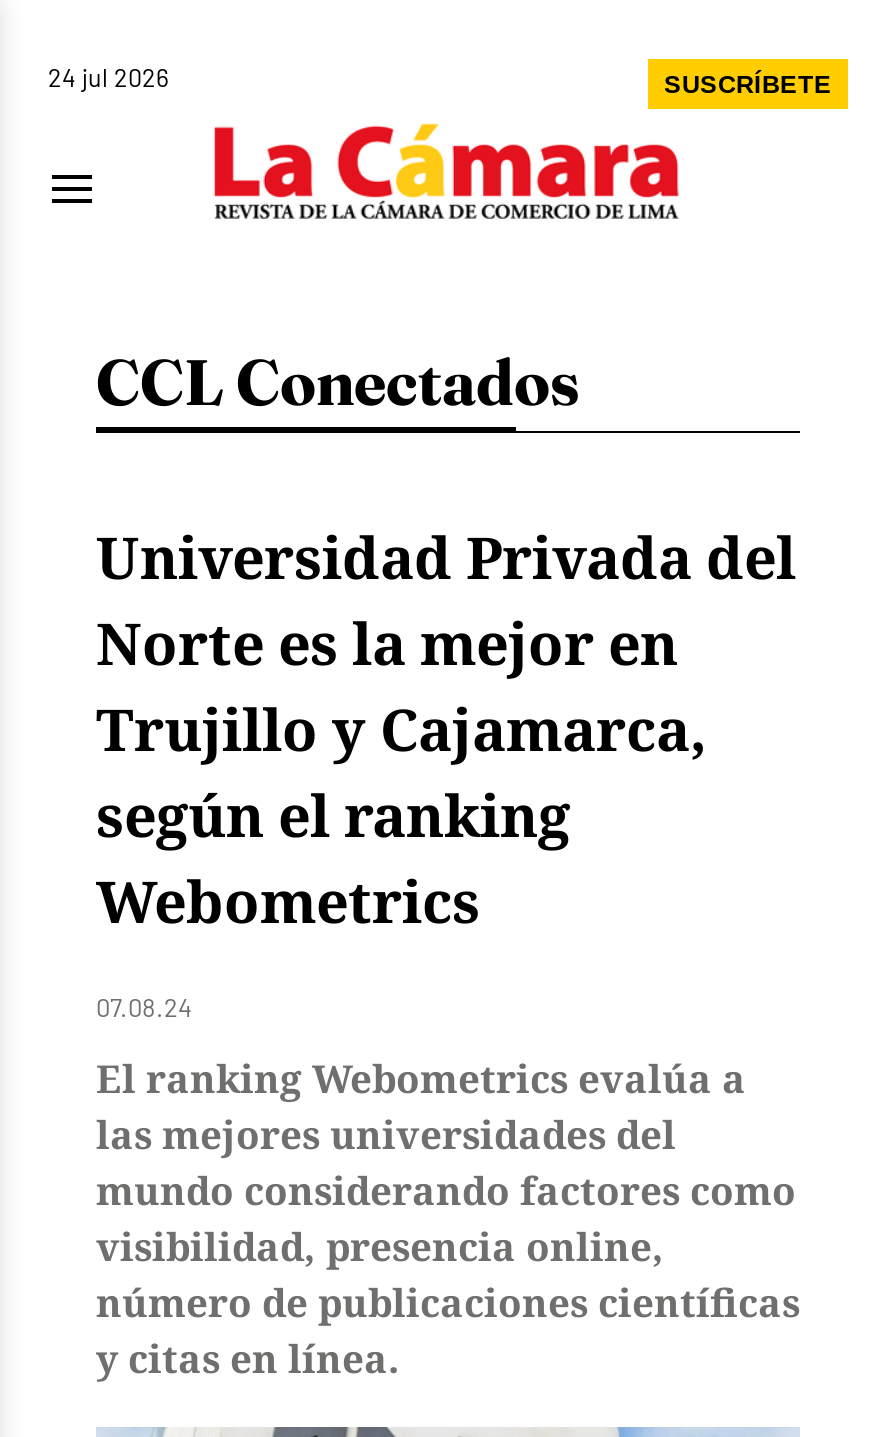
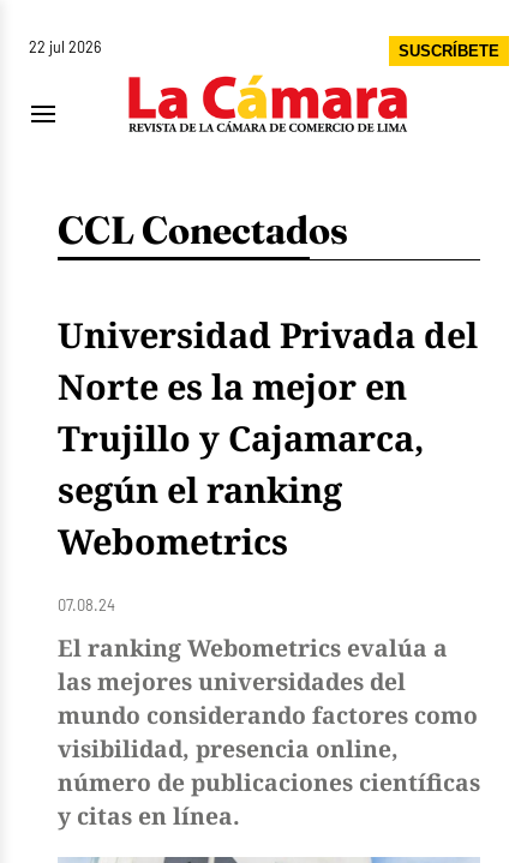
[48,61,168,93] 24 jul 2026 -> [29,37,101,56] 22 jul 2026

